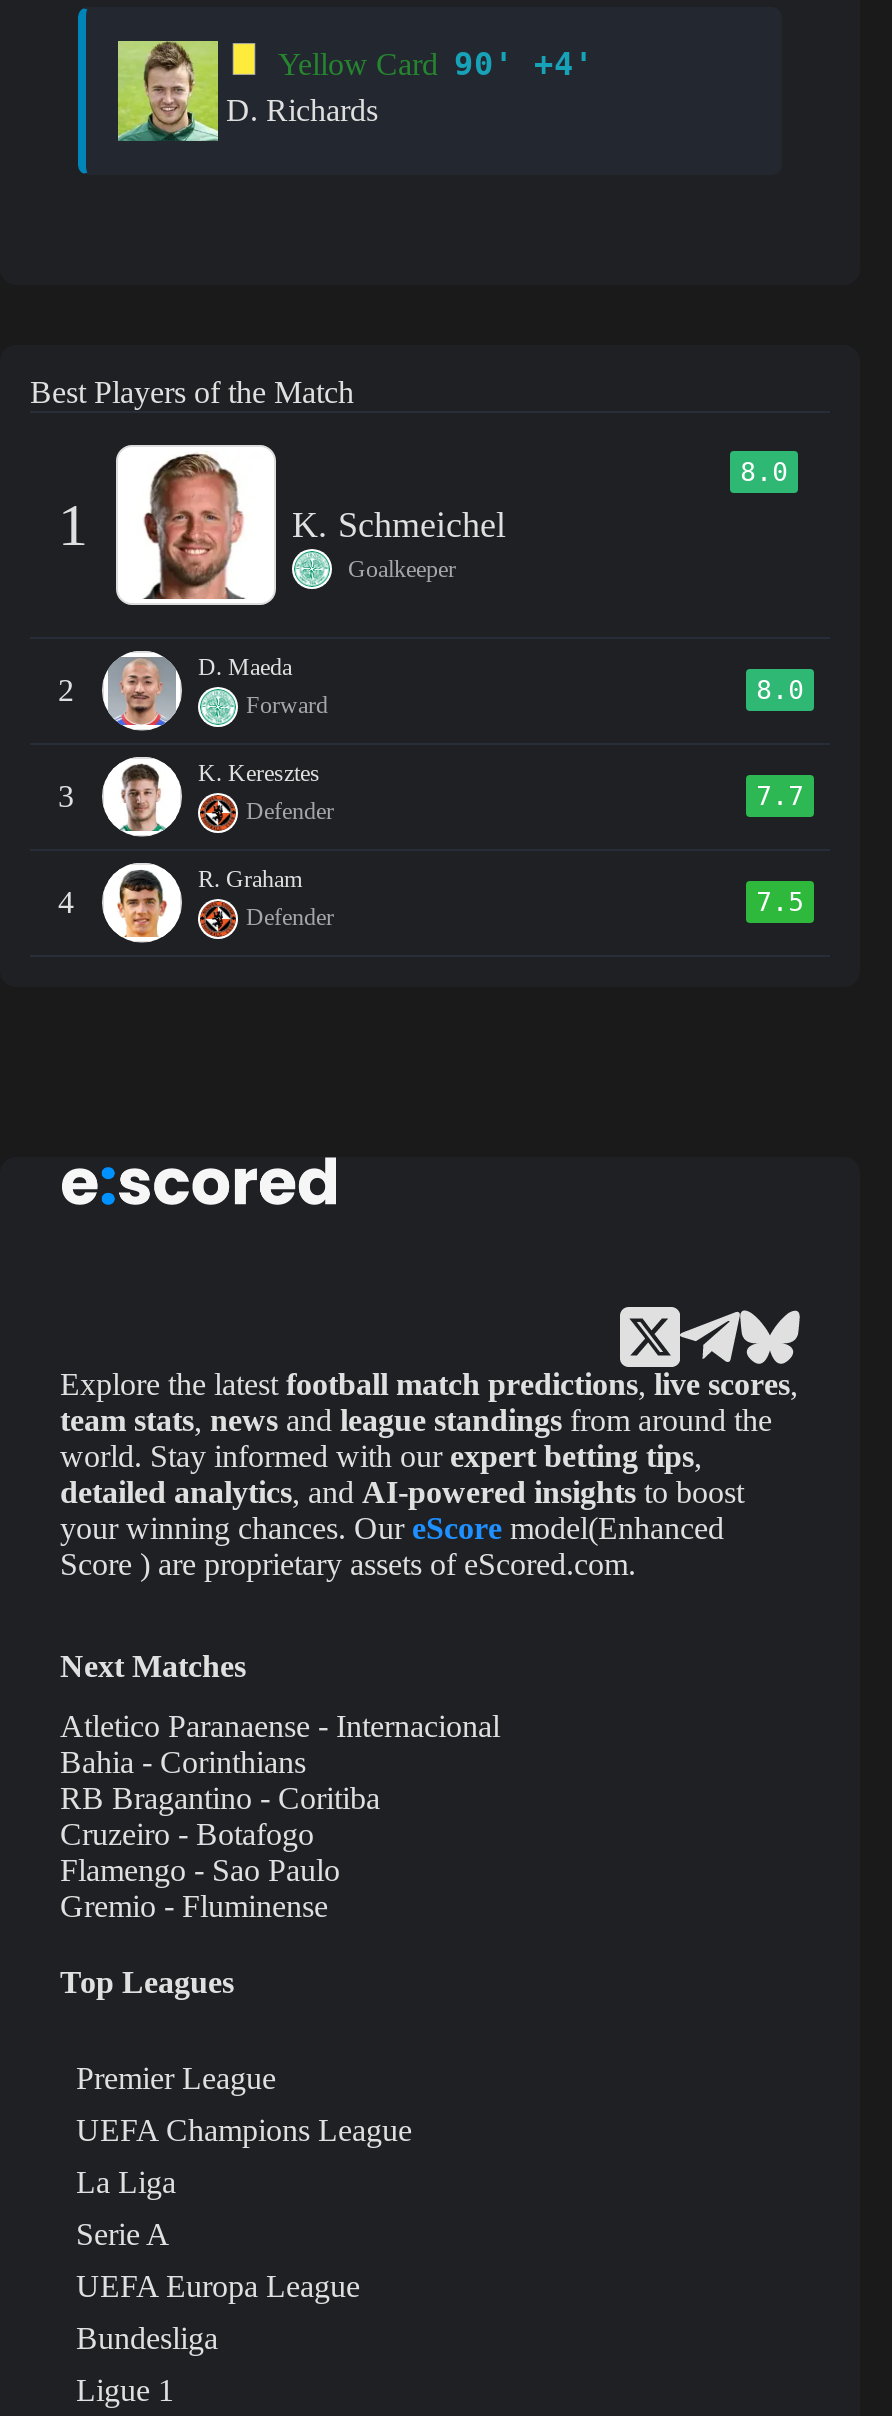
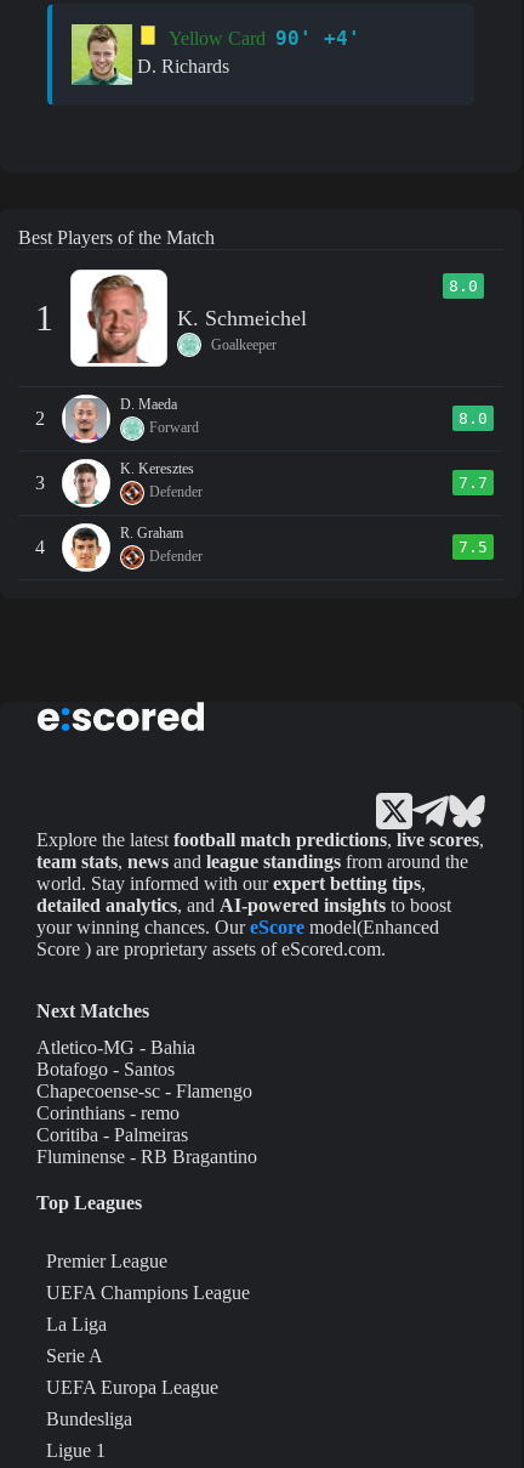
[60,1710,500,1924] Atletico Paranaense - Internacional | Bahia - Corinthians | RB Bragantino - Coritiba | Cruzeiro - Botafogo | Flamengo - Sao Paulo | Gremio - Fluminense -> [36,1038,257,1167] Atletico-MG - Bahia | Botafogo - Santos | Chapecoense-sc - Flamengo | Corinthians - remo | Coritiba - Palmeiras | Fluminense - RB Bragantino

